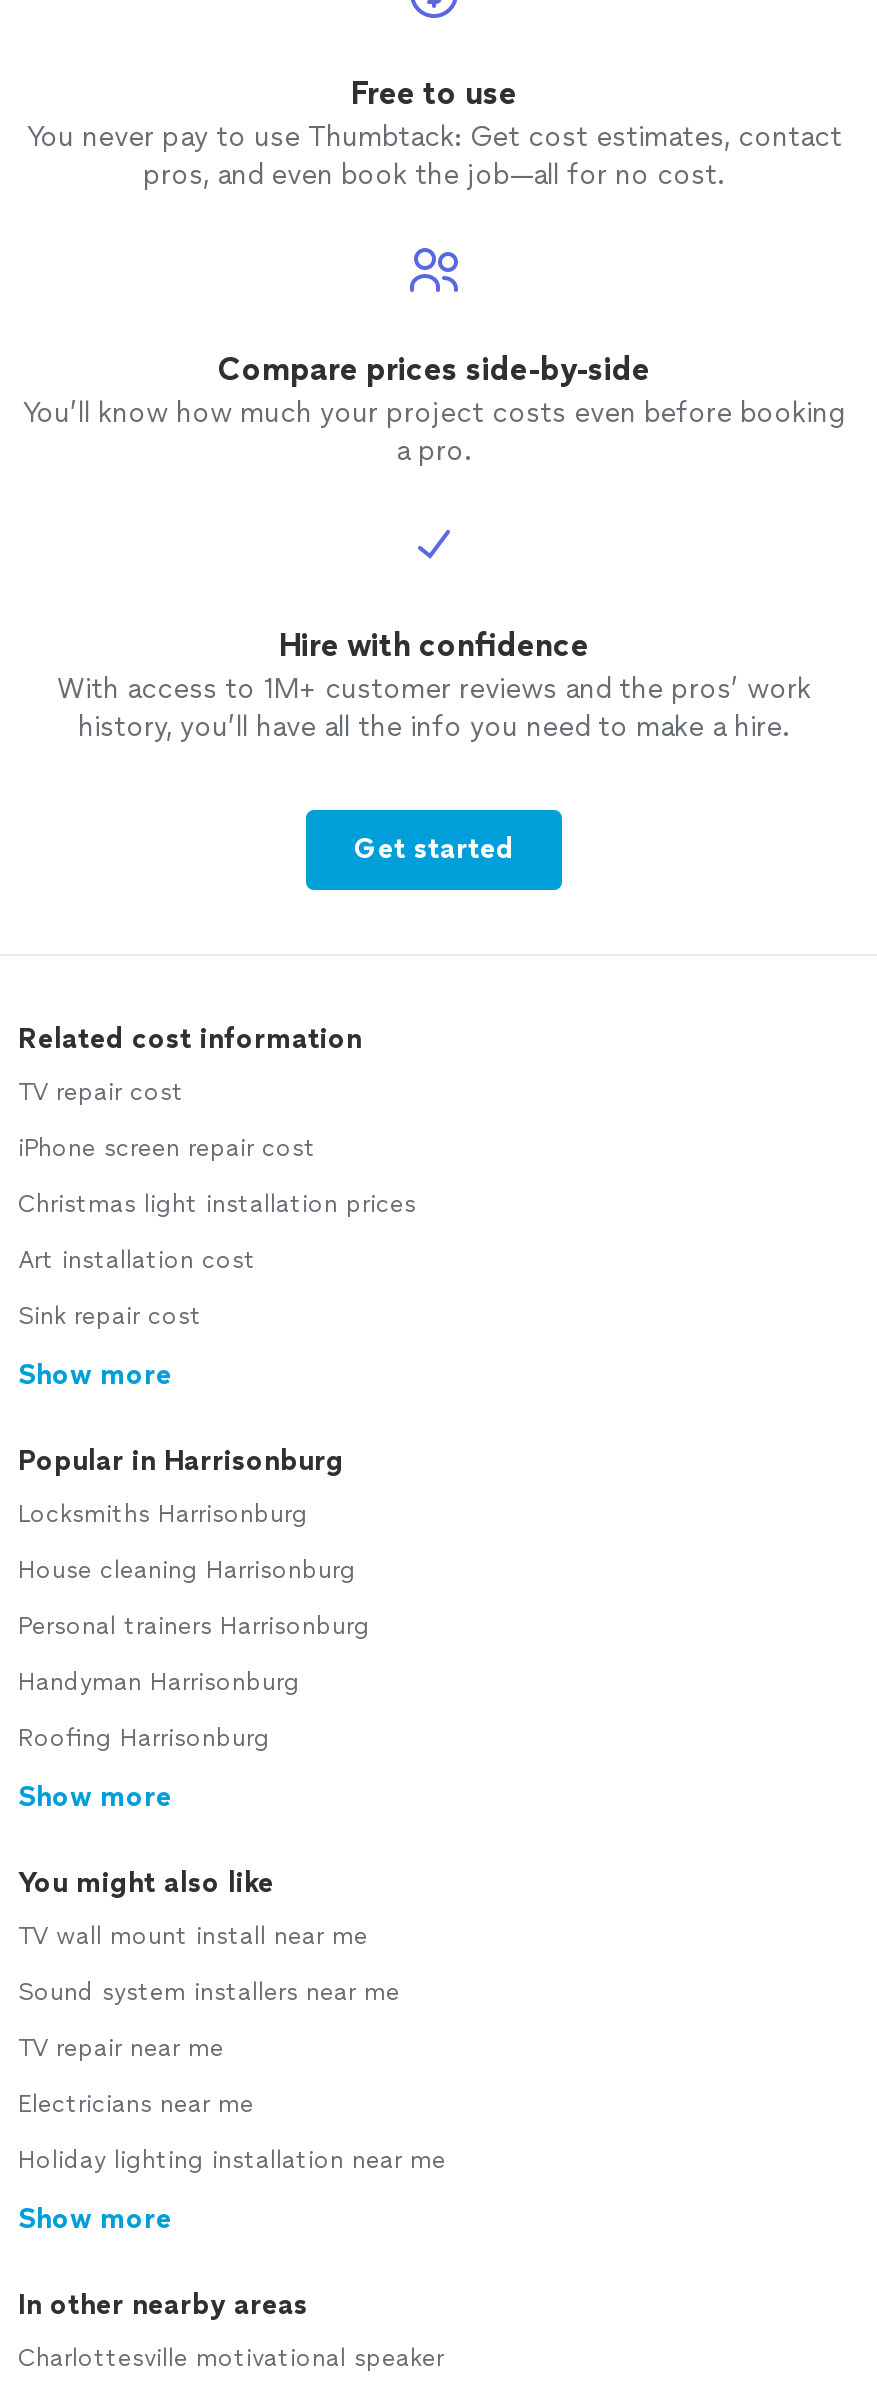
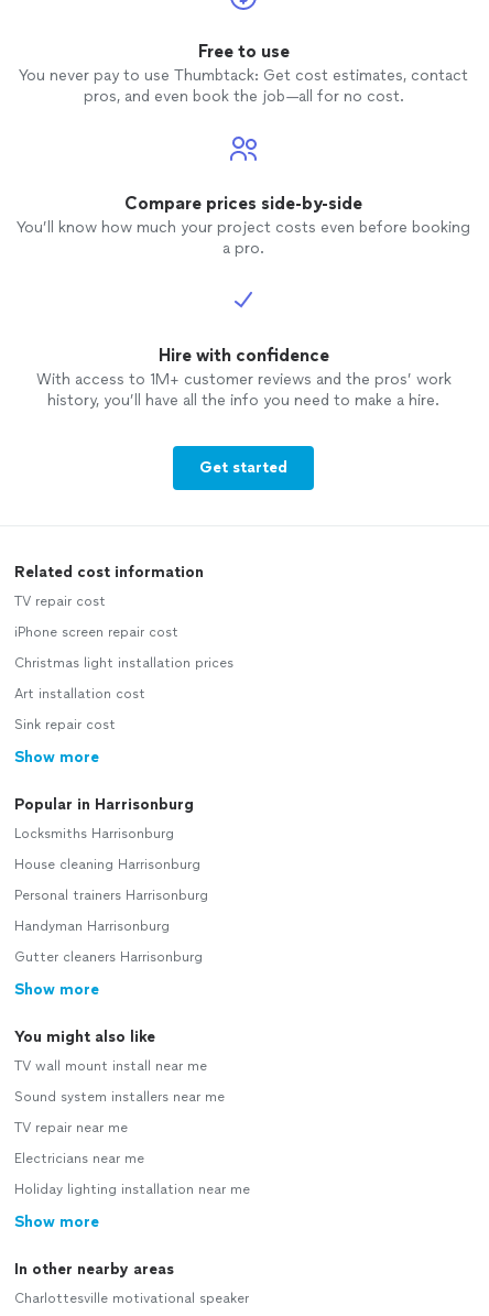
[18,1724,270,1752] Roofing Harrisonburg -> [14,949,203,965] Gutter cleaners Harrisonburg

